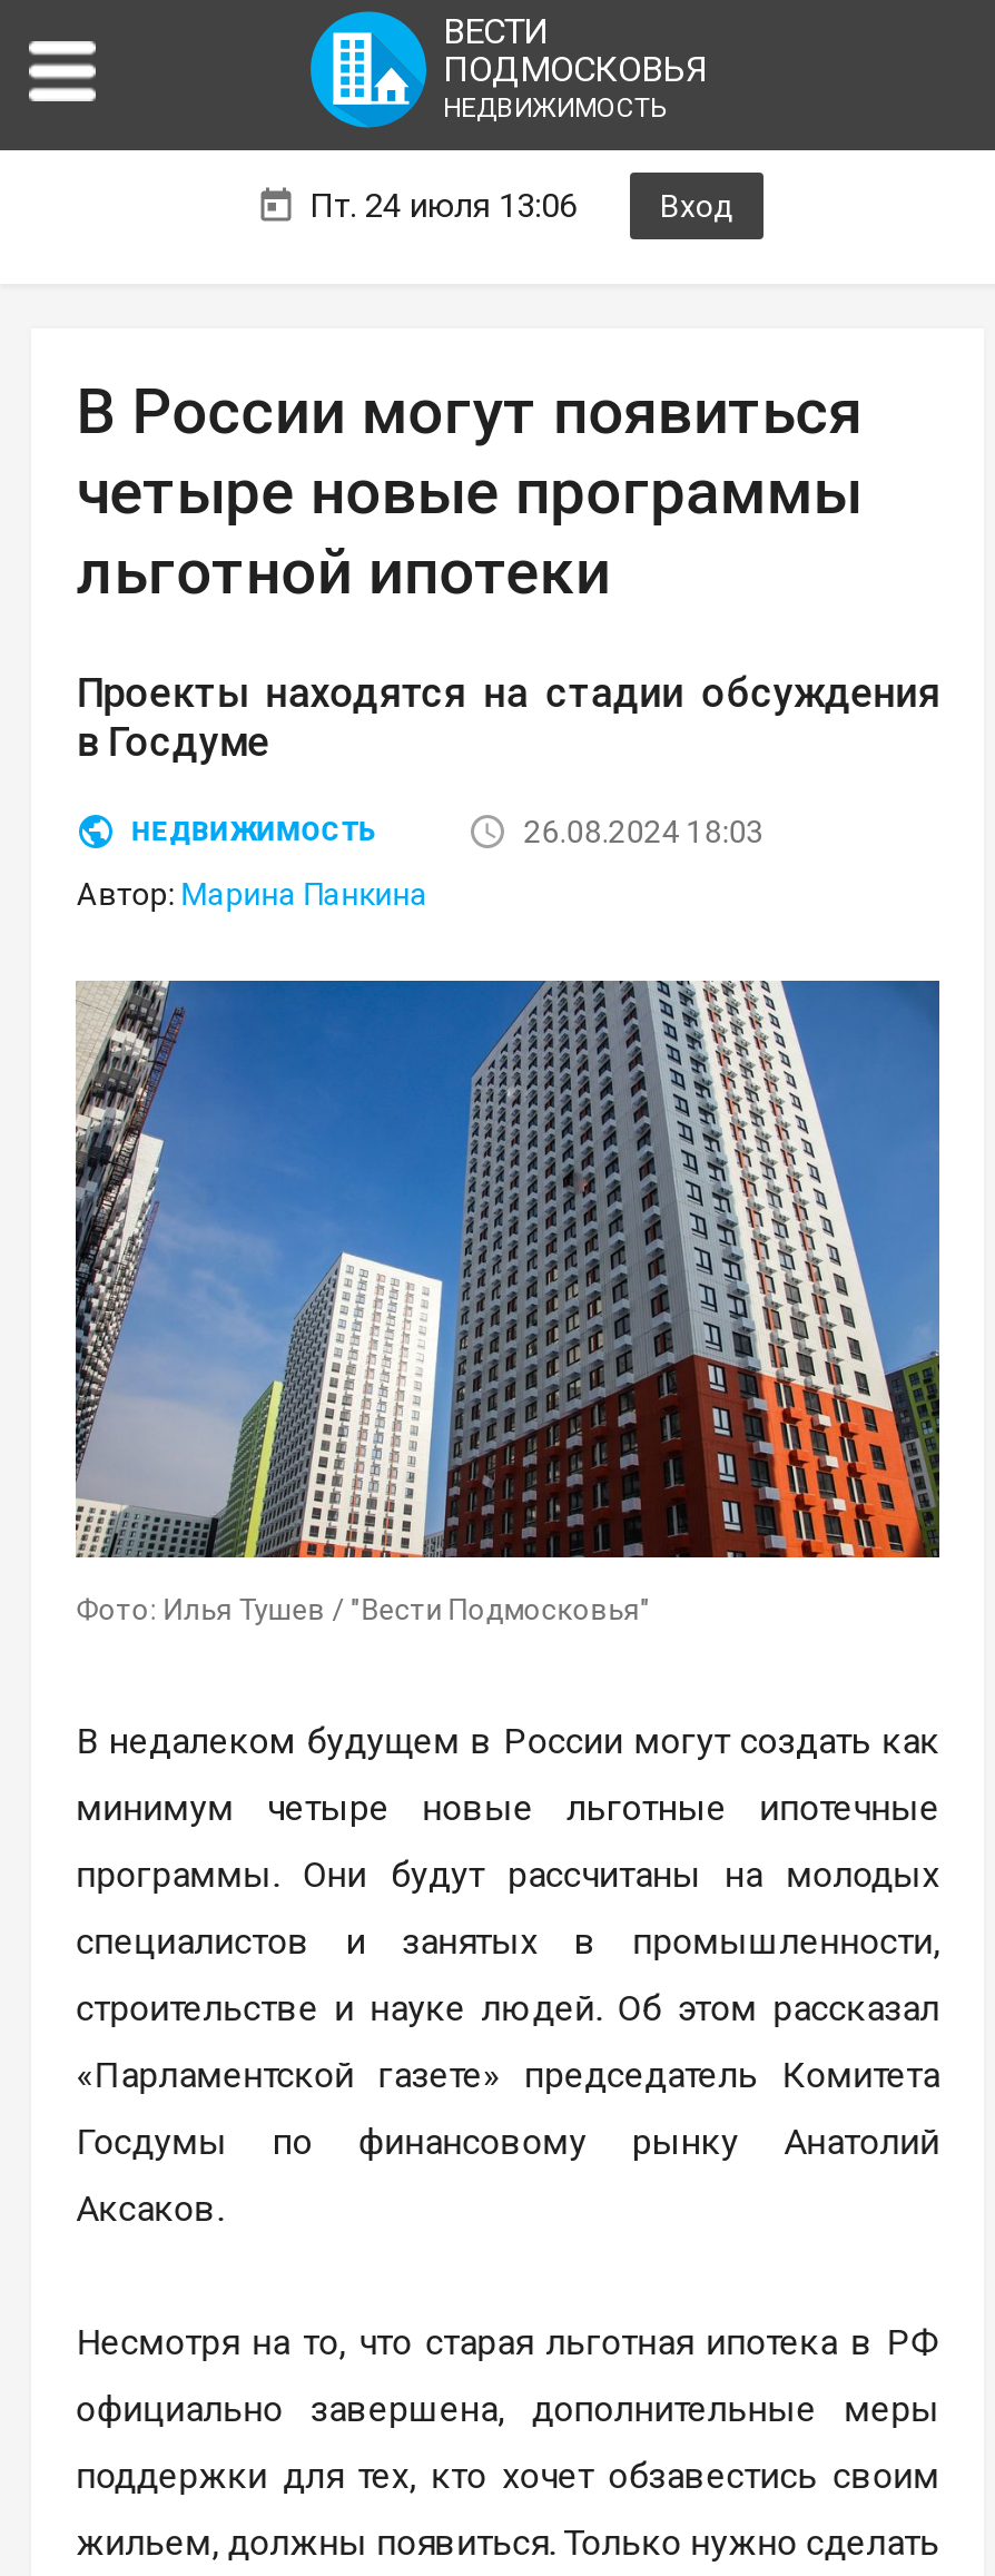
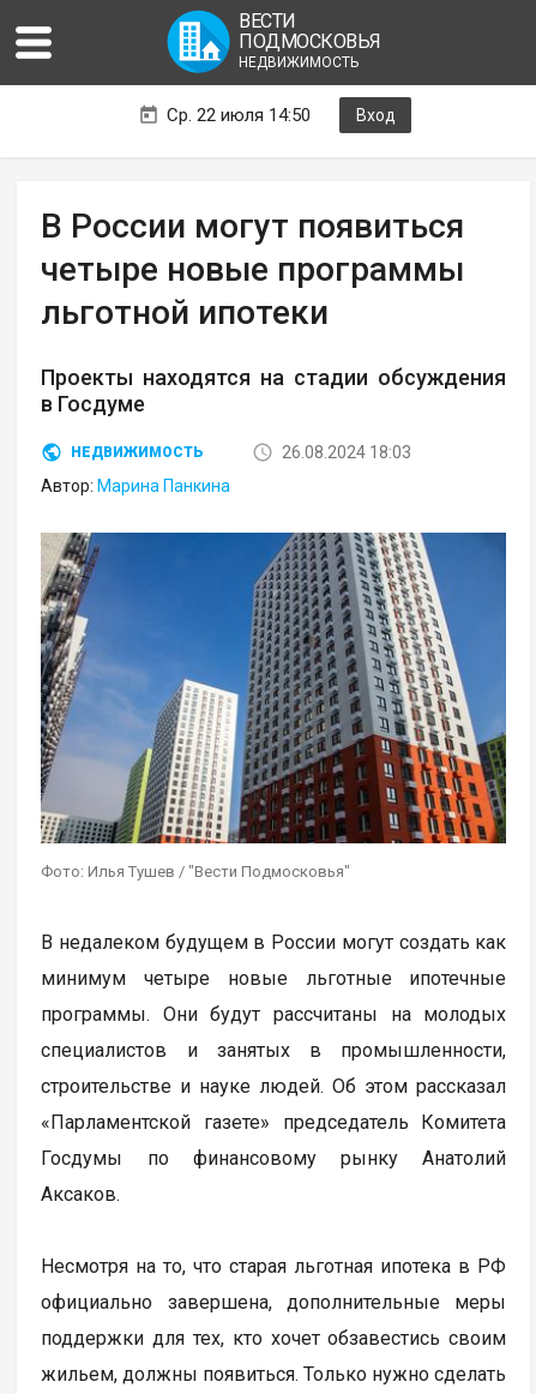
[309,187,577,227] Пт. 24 июля 13:06 -> [167,105,311,126] Ср. 22 июля 14:50

